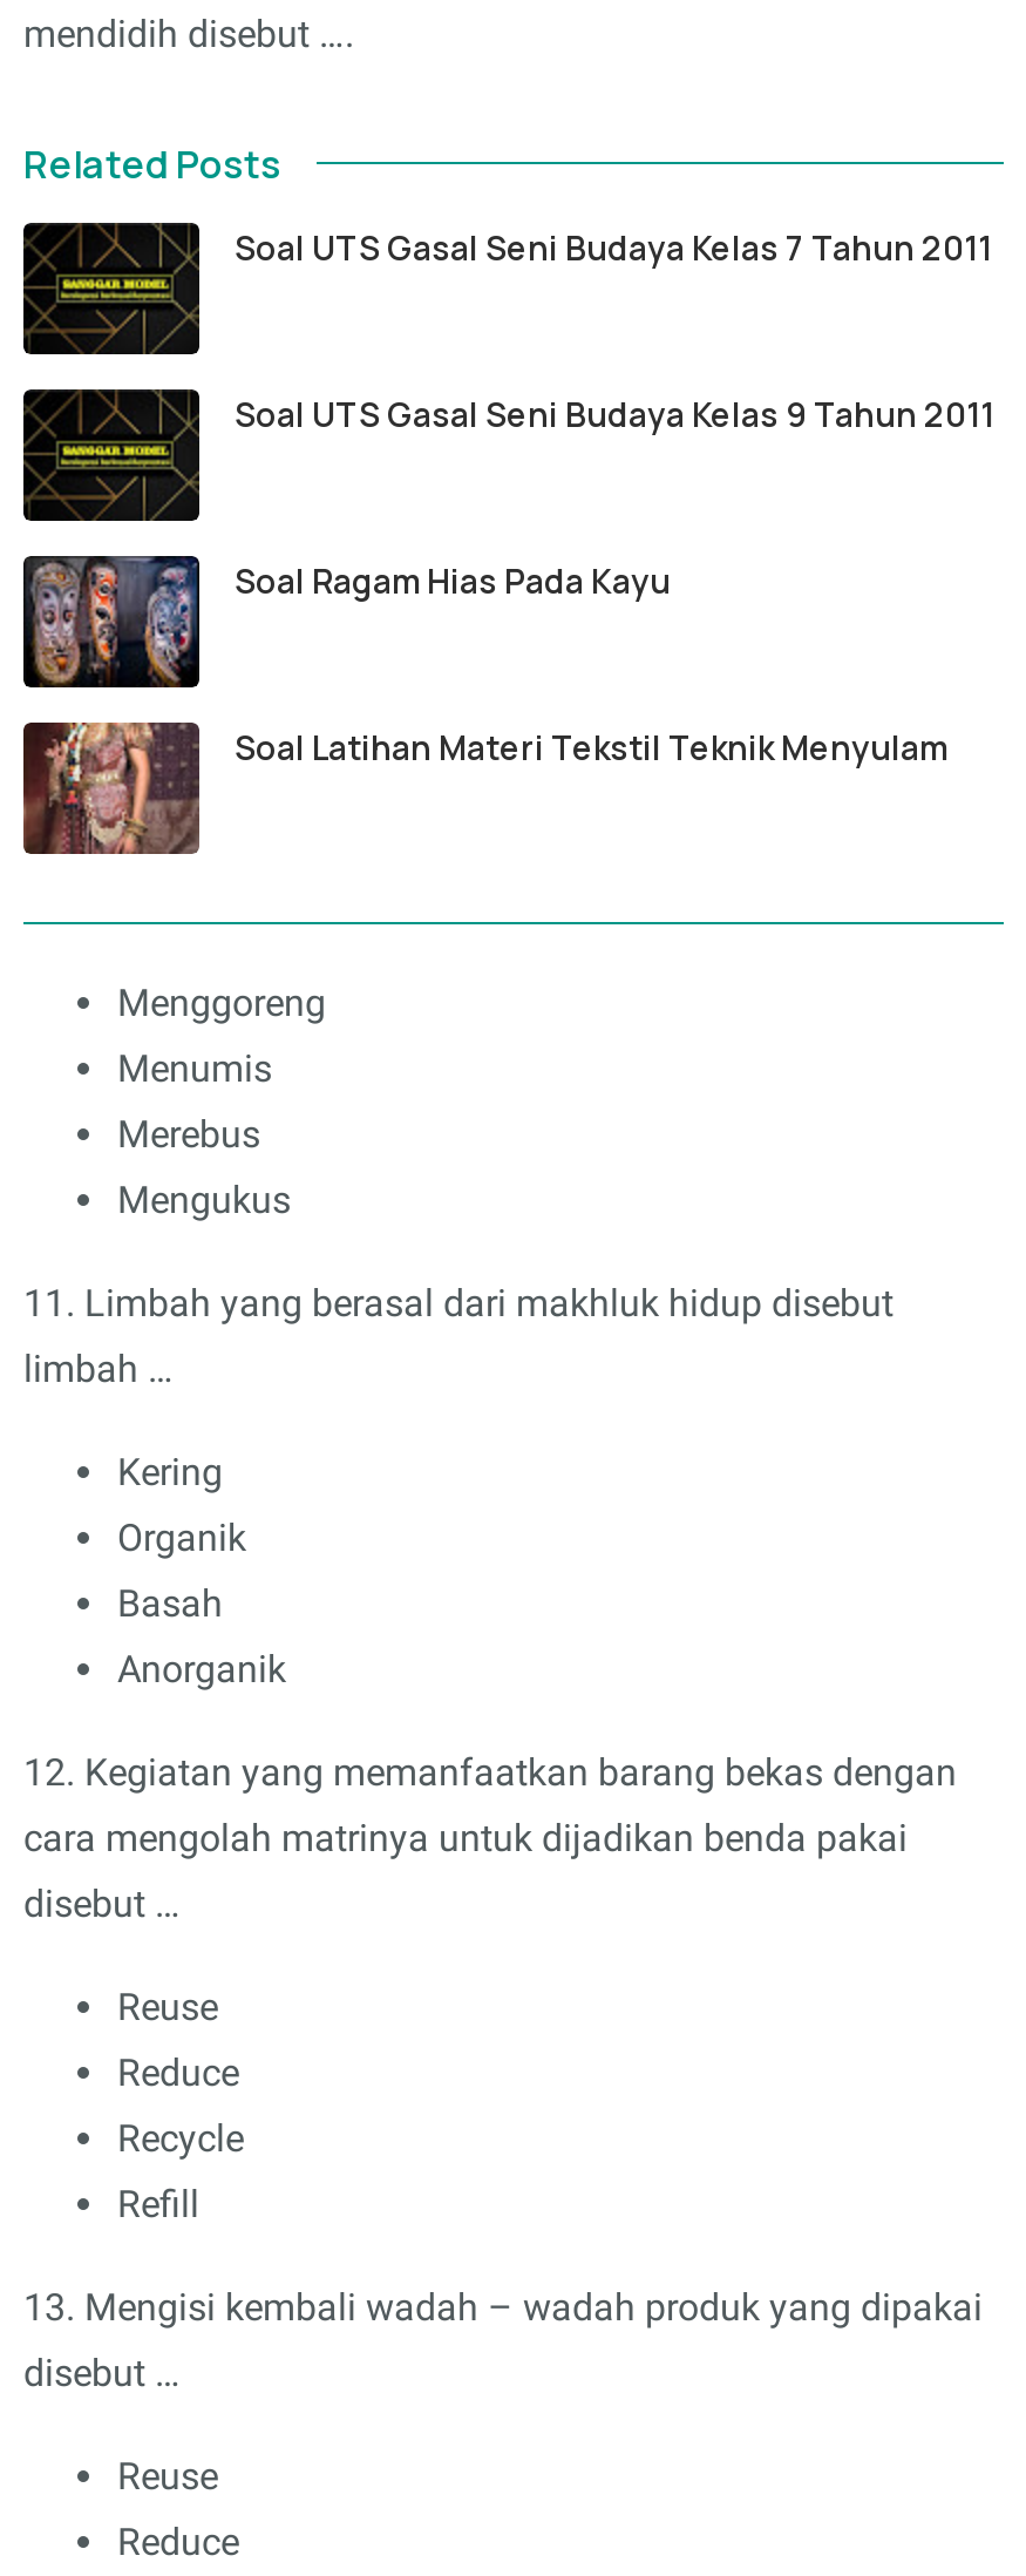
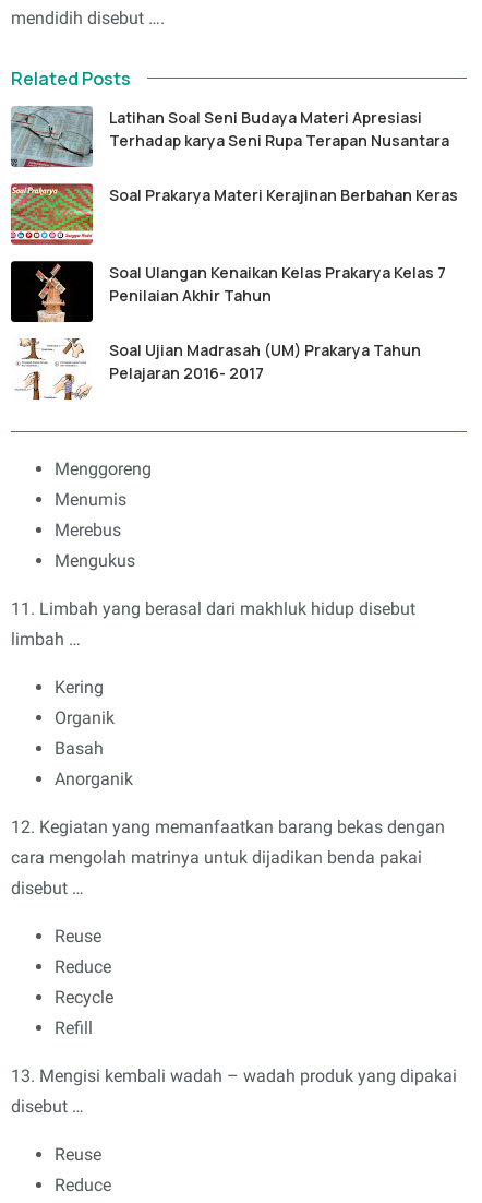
[21,221,992,357] [image] | Soal UTS Gasal Seni Budaya Kelas 7 Tahun 2011 -> [10,106,449,168] [image] | Latihan Soal Seni Budaya Materi Apresiasi | Terhadap karya Seni Rupa Terapan Nusantara
[21,387,994,523] [image] | Soal UTS Gasal Seni Budaya Kelas 9 Tahun 2011 -> [10,183,458,246] [image] | Soal Prakarya Materi Kerajinan Berbahan Keras
[26,556,671,690] [image] | Soal Ragam Hias Pada Kayu -> [12,261,446,323] [image] | Soal Ulangan Kenaikan Kelas Prakarya Kelas 7 | Penilaian Akhir Tahun
[21,720,947,856] [image] | Soal Latihan Materi Tekstil Teknik Menyulam -> [11,338,421,400] [image] | Soal Ujian Madrasah (UM) Prakarya Tahun | Pelajaran 2016- 2017

